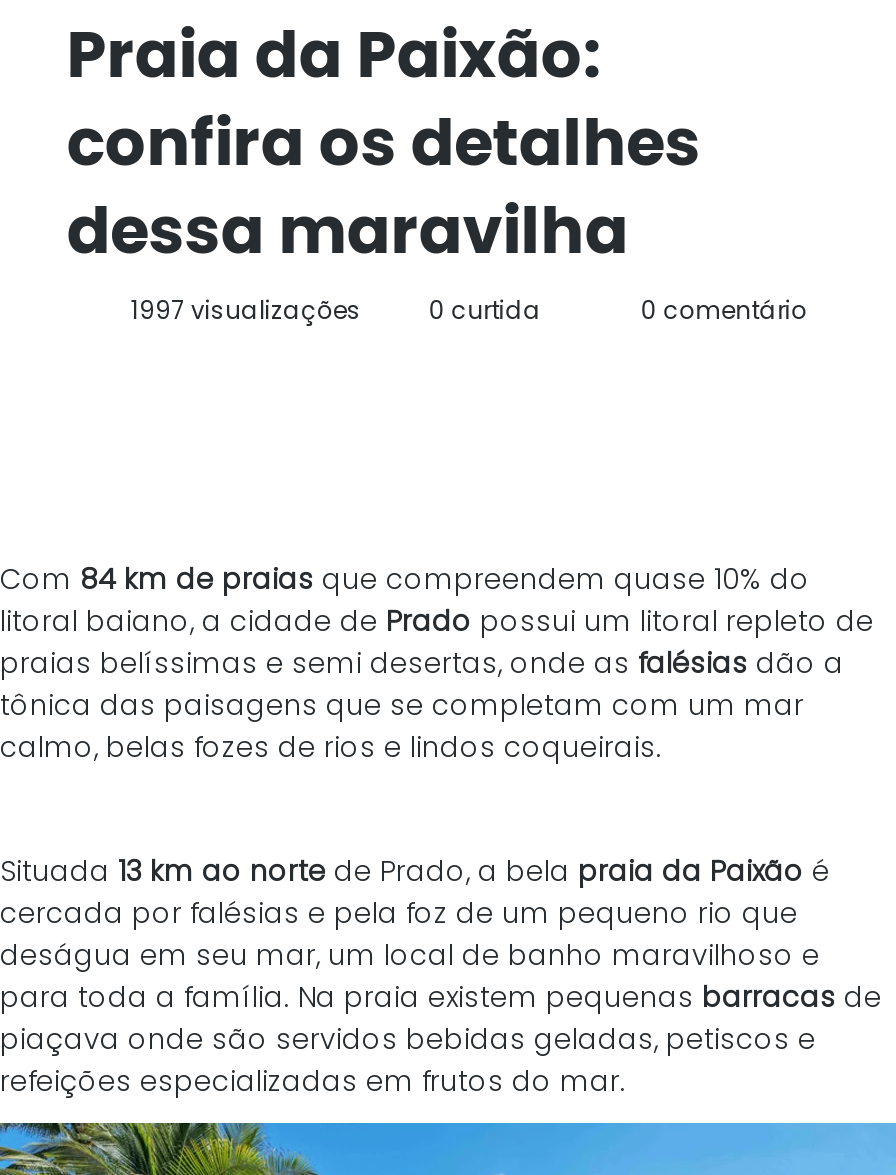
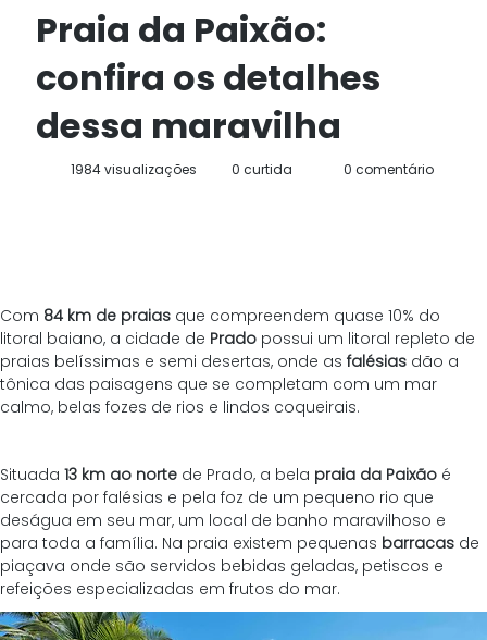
[131,293,361,327] 1997 visualizações -> [71,160,197,179] 1984 visualizações

